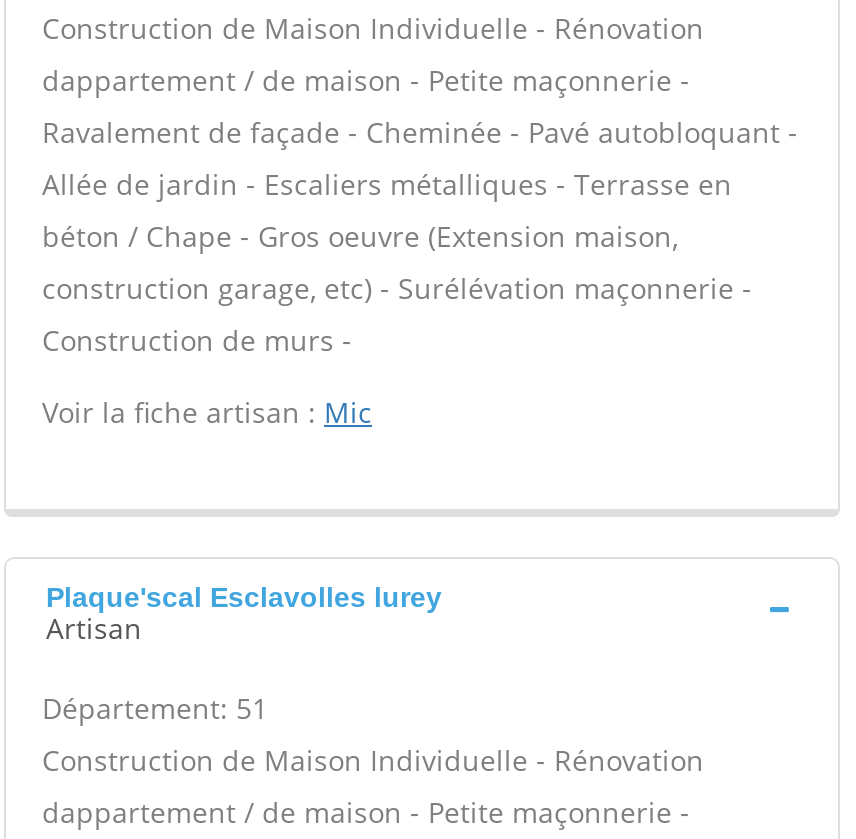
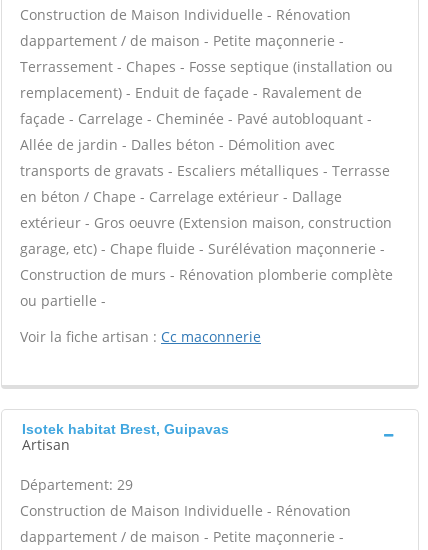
[42,113,798,359] Ravalement de façade - Cheminée - Pavé autobloquant - | Allée de jardin - Escaliers métalliques - Terrasse en | béton / Chape - Gros oeuvre (Extension maison, | construction garage, etc) - Surélévation maçonnerie - | Construction de murs - -> [20,57,393,310] Terrassement - Chapes - Fosse septique (installation ou | remplacement) - Enduit de façade - Ravalement de | façade - Carrelage - Cheminée - Pavé autobloquant - | Allée de jardin - Dalles béton - Démolition avec | transports de gravats - Escaliers métalliques - Terrasse | en béton / Chape - Carrelage extérieur - Dallage | extérieur - Gros oeuvre (Extension maison, construction | garage, etc) - Chape fluide - Surélévation maçonnerie - | Construction de murs - Rénovation plomberie complète | ou partielle -
[42,393,372,431] Voir la fiche artisan : Mic -> [20,327,261,346] Voir la fiche artisan : Cc maconnerie
[46,581,442,613] Plaque'scal Esclavolles lurey -> [22,421,229,437] Isotek habitat Brest, Guipavas
[42,689,268,727] Département: 51 -> [20,475,133,494] Département: 29

